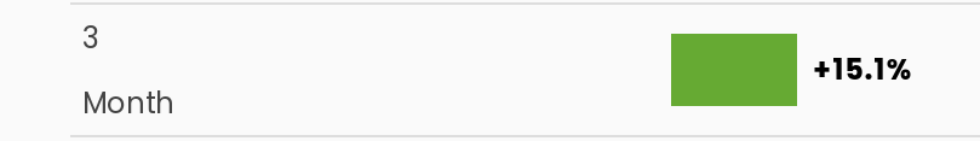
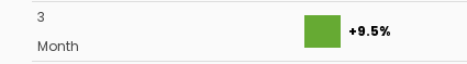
[814,49,910,90] +15.1% -> [348,22,390,40] +9.5%

